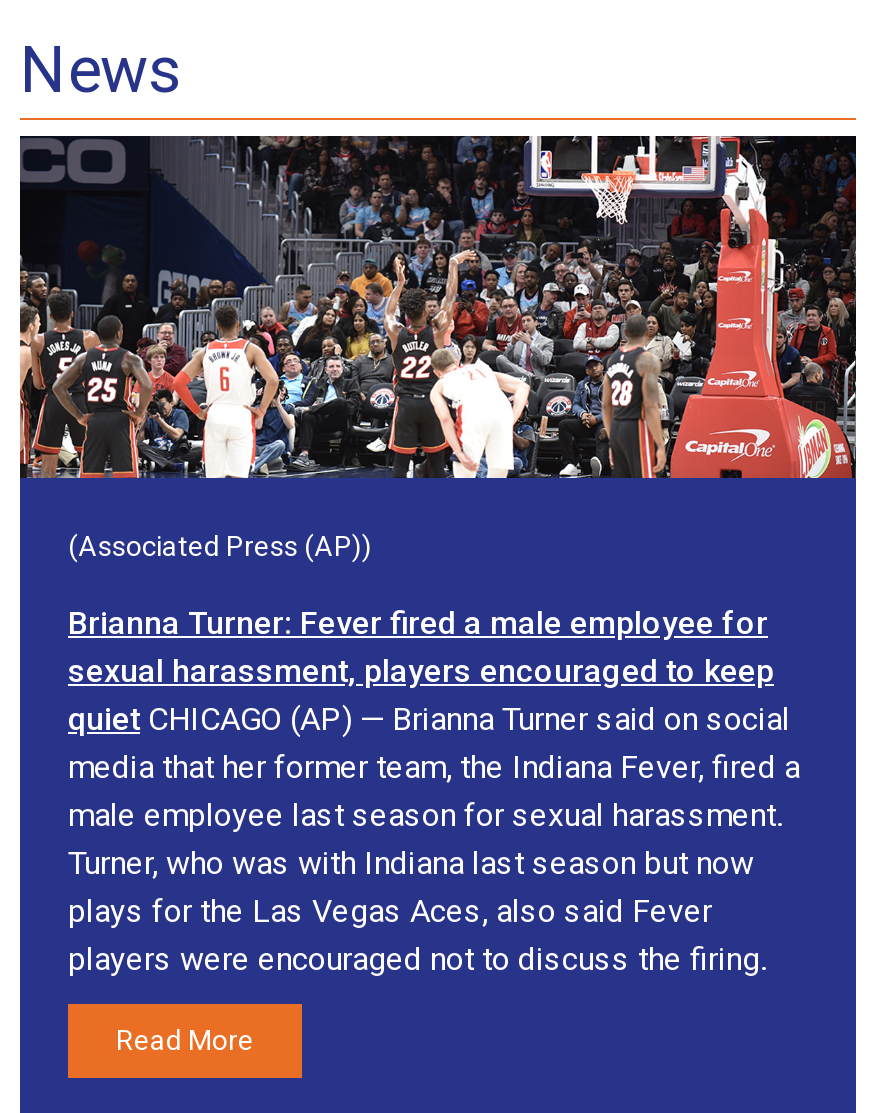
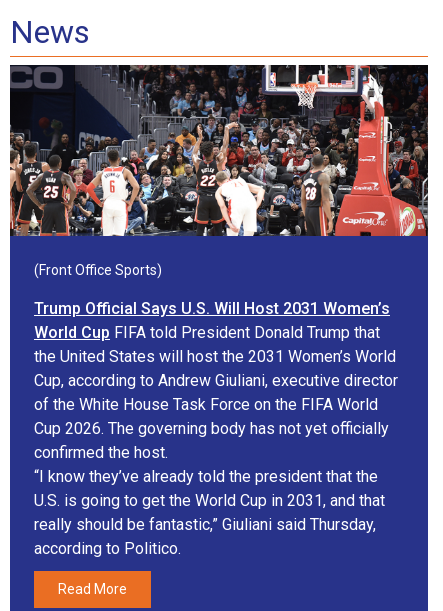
[68,530,372,562] (Associated Press (AP)) -> [34,262,162,278] (Front Office Sports)
[68,604,800,978] Brianna Turner: Fever fired a male employee for | sexual harassment, players encouraged to keep | quiet CHICAGO (AP) — Brianna Turner said on social | media that her former team, the Indiana Fever, fired a | male employee last season for sexual harassment. | Turner, who was with Indiana last season but now | plays for the Las Vegas Aces, also said Fever | players were encouraged not to discuss the firing. -> [34,299,398,558] Trump Official Says U.S. Will Host 2031 Women’s | World Cup FIFA told President Donald Trump that | the United States will host the 2031 Women’s World | Cup, according to Andrew Giuliani, executive director | of the White House Task Force on the FIFA World | Cup 2026. The governing body has not yet officially | confirmed the host. | “I know they’ve already told the president that the | U.S. is going to get the World Cup in 2031, and that | really should be fantastic,” Giuliani said Thursday, | according to Politico.

